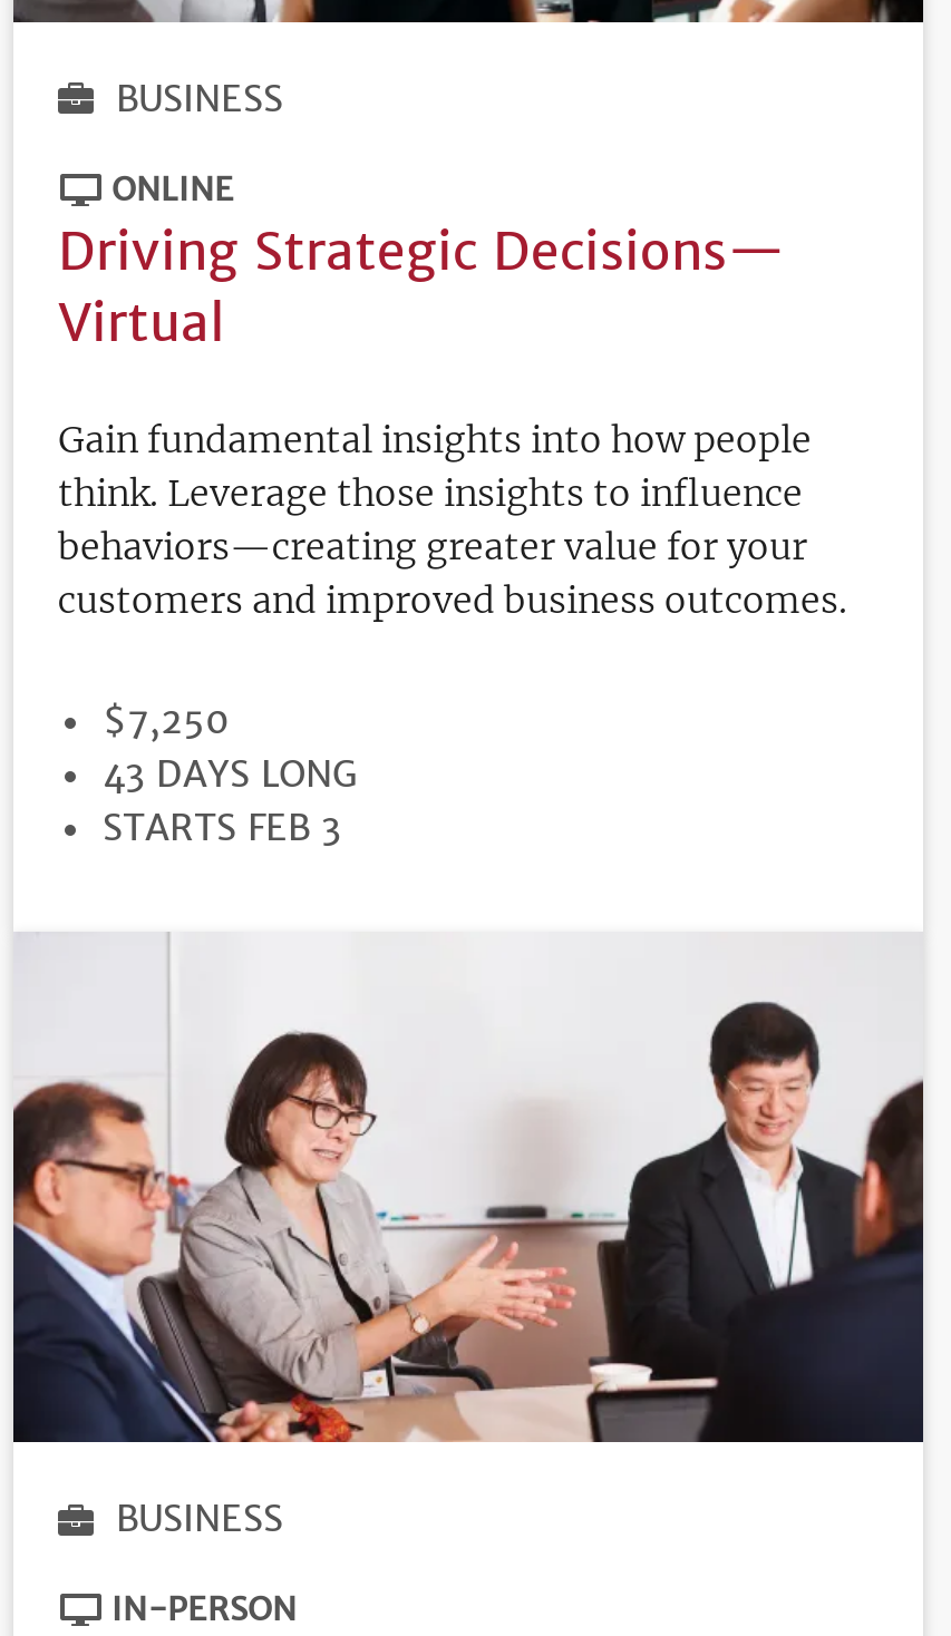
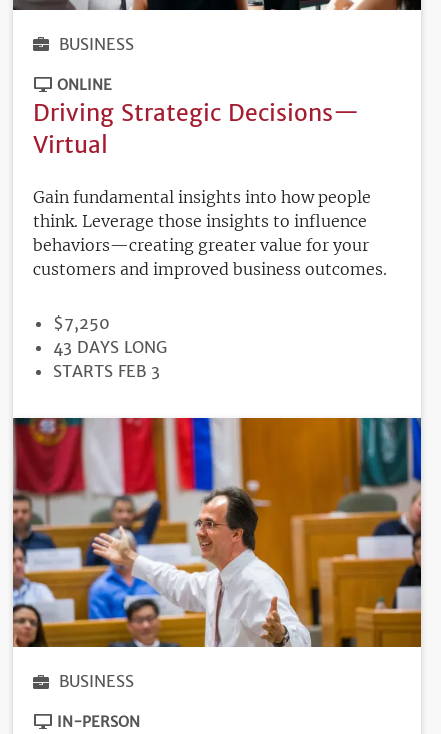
[11,932,925,1444] [image] -> [12,417,422,648] [image]

